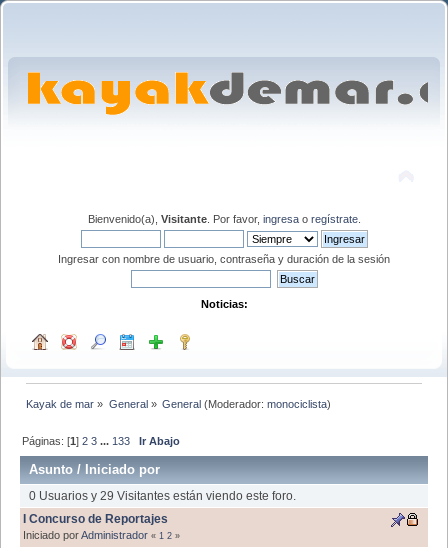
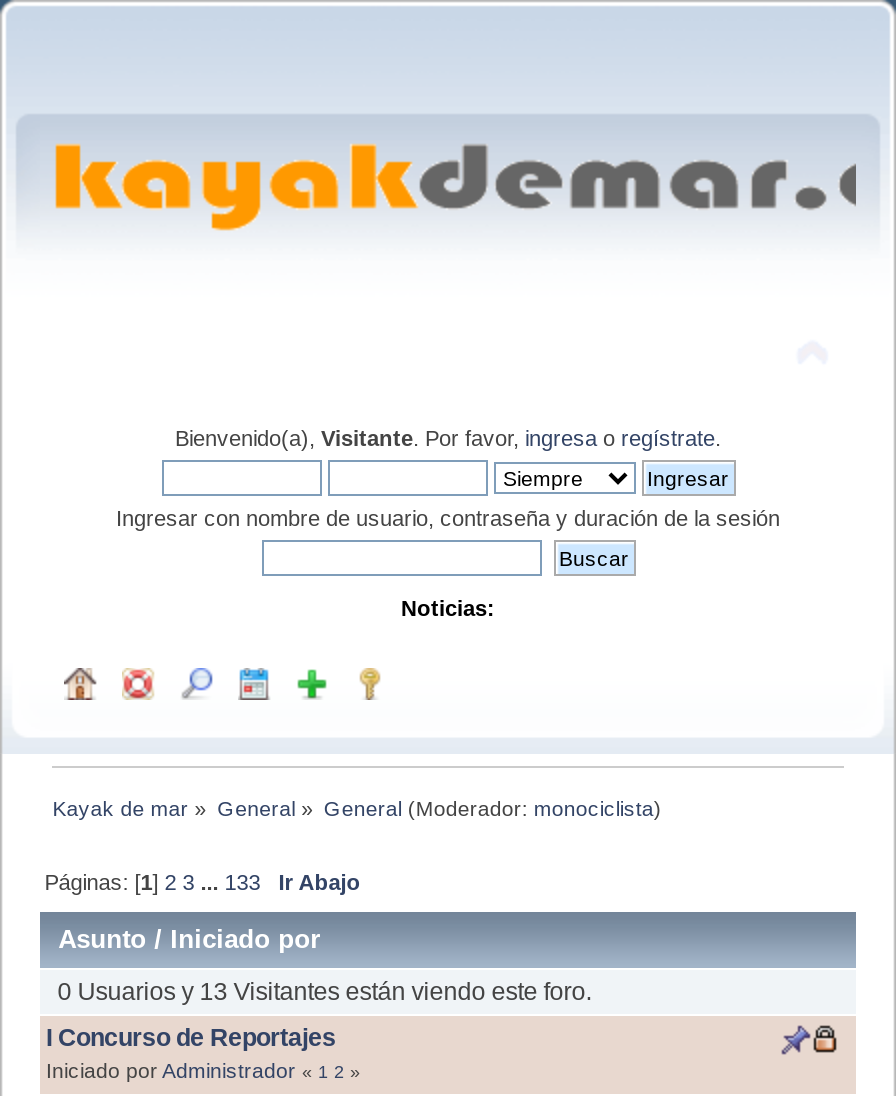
[29,489,296,503] 0 Usuarios y 29 Visitantes están viendo este foro. -> [57,979,591,1007] 0 Usuarios y 13 Visitantes están viendo este foro.

